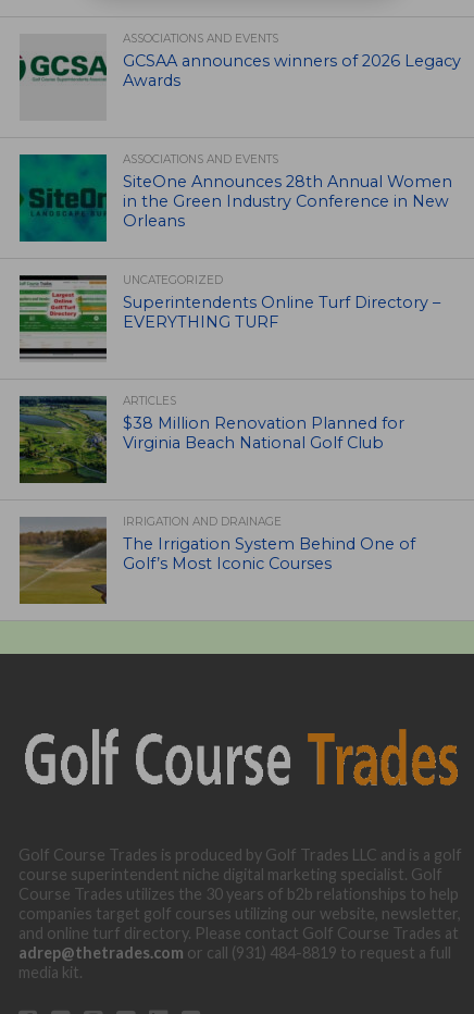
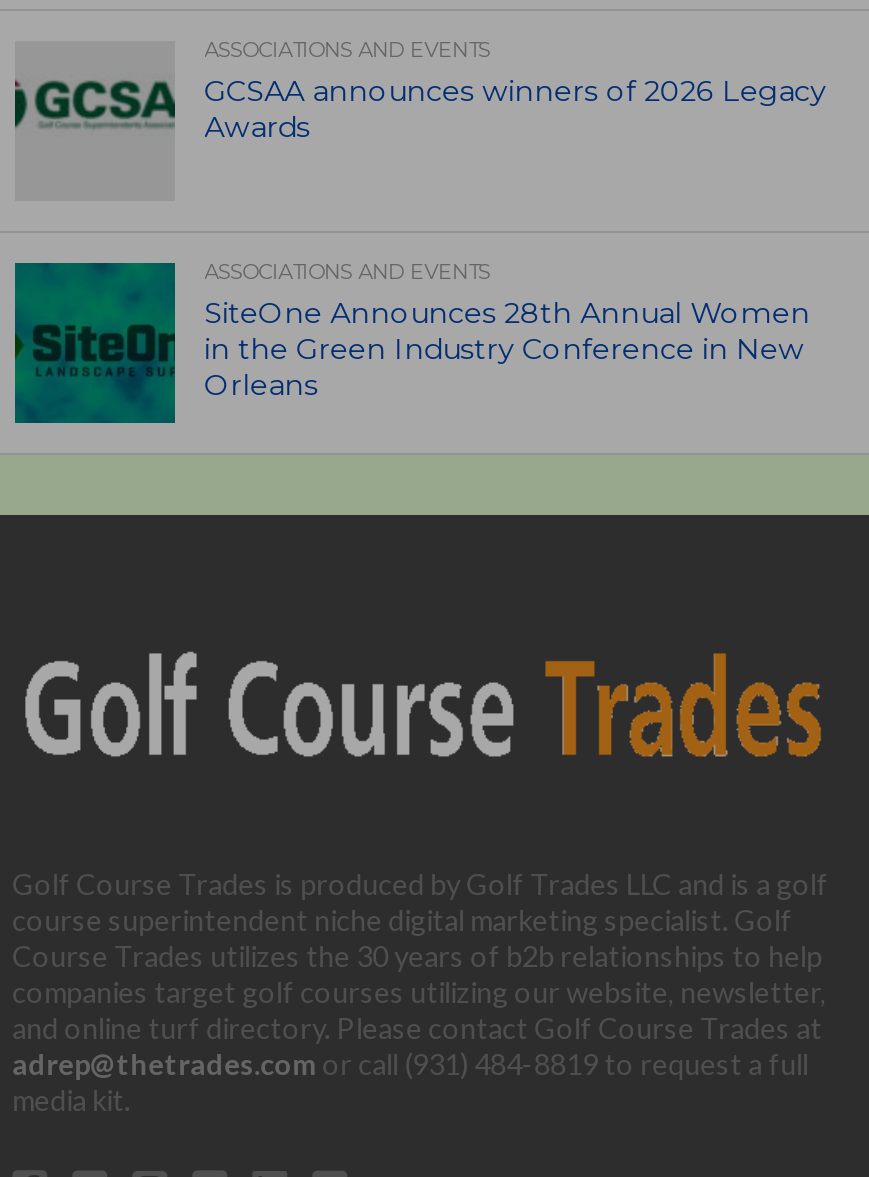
[18,273,440,361] [image] | UNCATEGORIZED | Superintendents Online Turf Directory – | EVERYTHING TURF -> none
[18,394,404,484] [image] | ARTICLES | $38 Million Renovation Planned for | Virginia Beach National Golf Club -> none
[18,515,415,605] [image] | IRRIGATION AND DRAINAGE | The Irrigation System Behind One of | Golf’s Most Iconic Courses -> none

